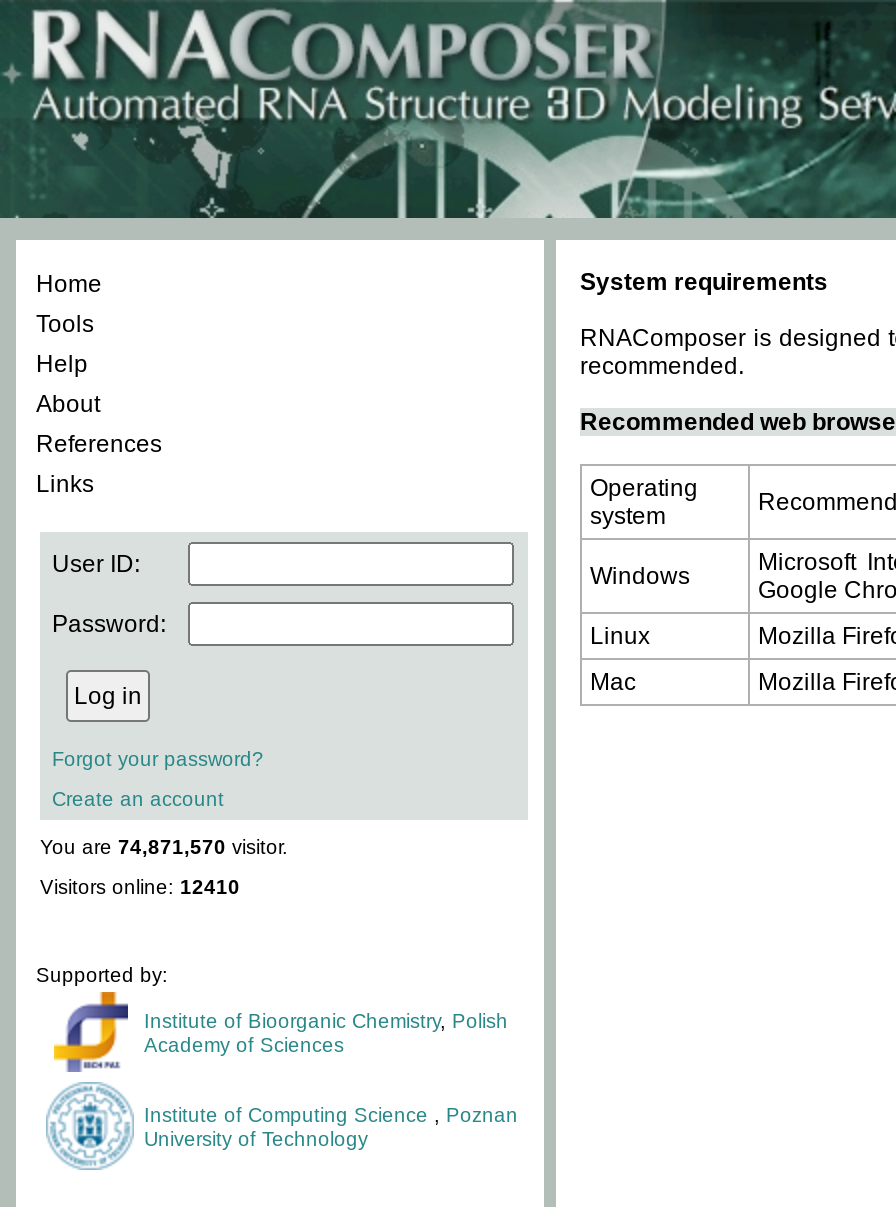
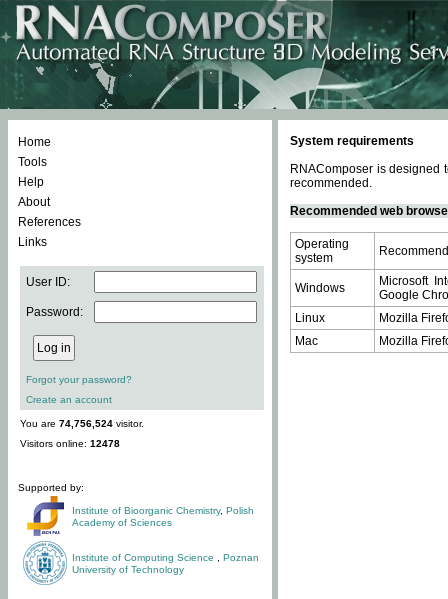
[40,836,288,858] You are 74,871,570 visitor. -> [20,418,144,429] You are 74,756,524 visitor.
[40,876,240,898] Visitors online: 12410 -> [20,438,120,449] Visitors online: 12478

